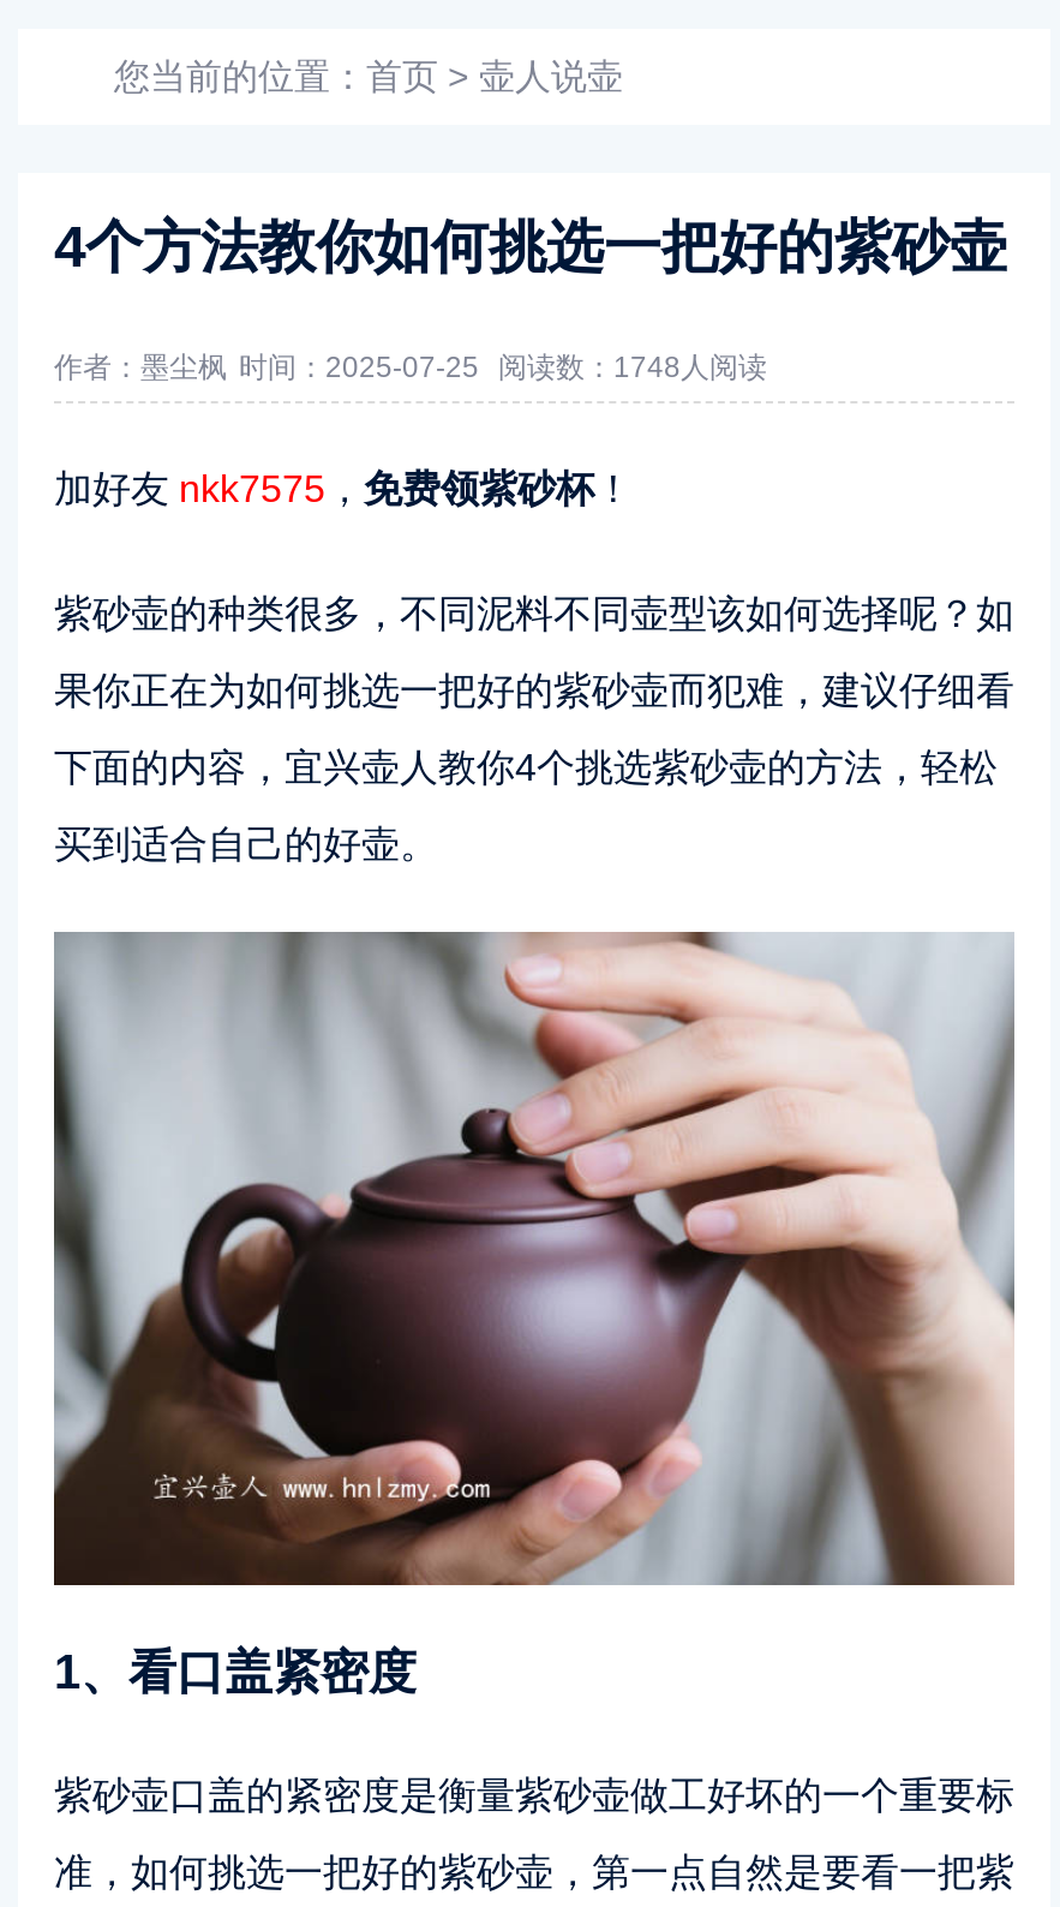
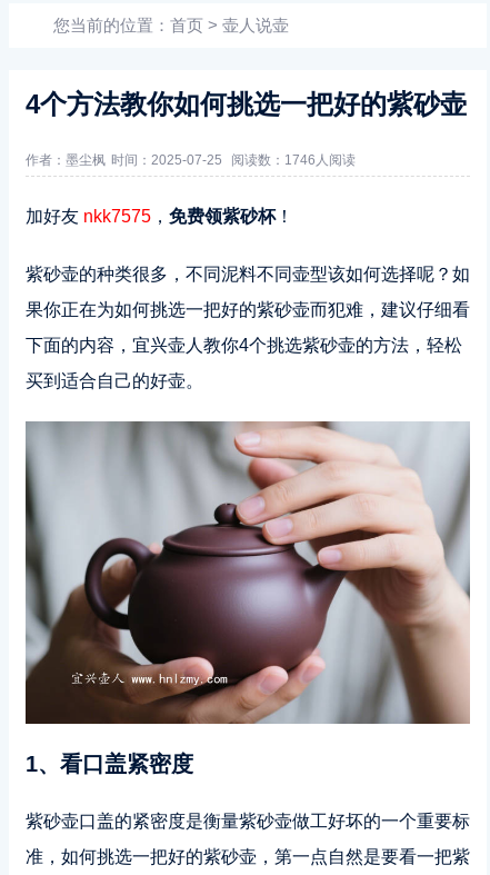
[54,351,767,384] 作者：墨尘枫 时间：2025-07-25 阅读数：1748人阅读 -> [26,152,356,168] 作者：墨尘枫 时间：2025-07-25 阅读数：1746人阅读

